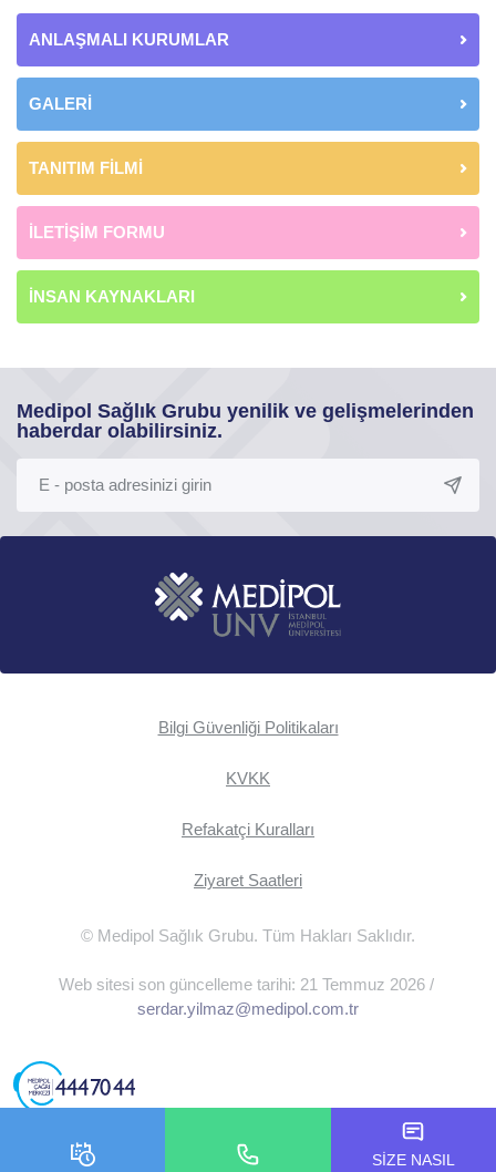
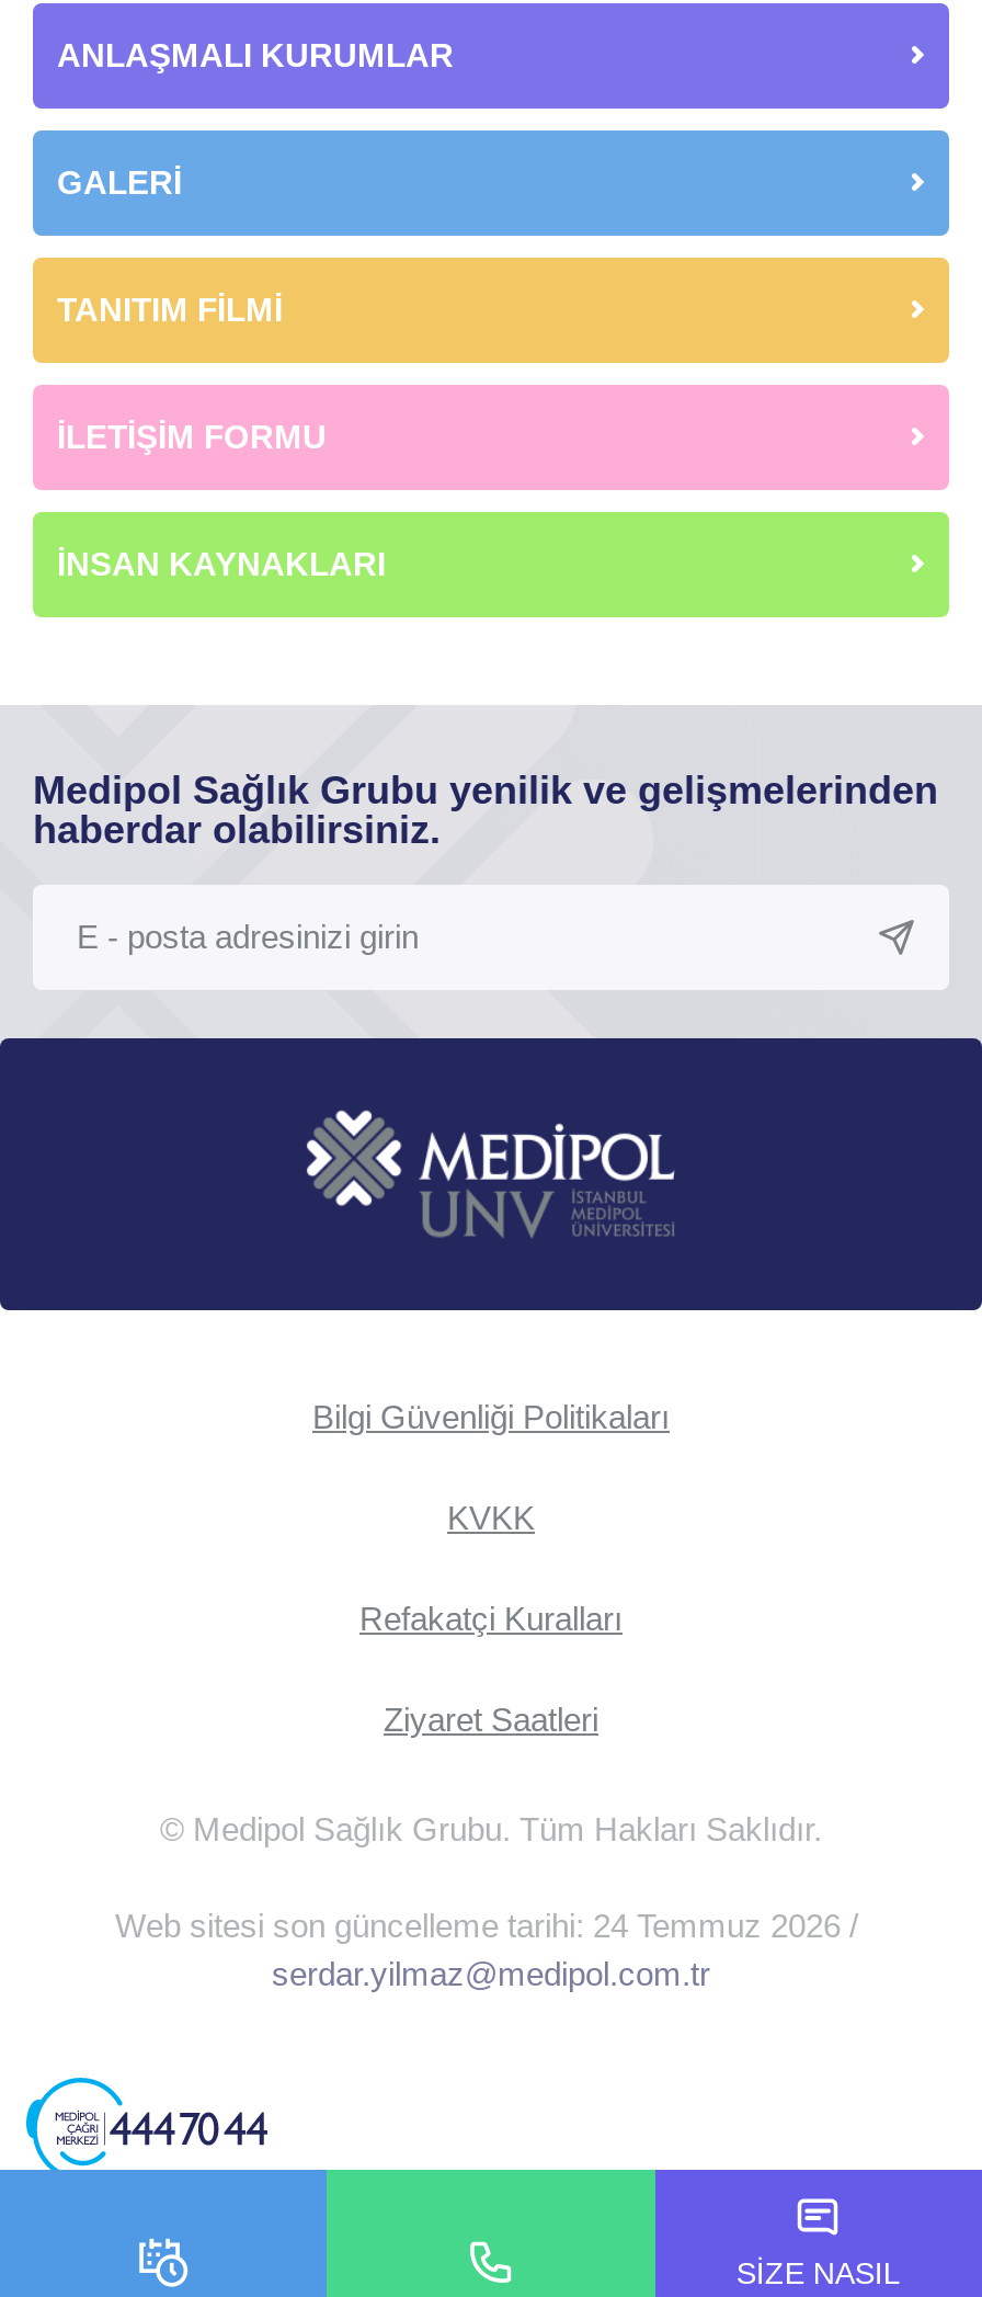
[58,974,438,993] Web sitesi son güncelleme tarihi: 21 Temmuz 2026 / -> [115,1906,867,1943] Web sitesi son güncelleme tarihi: 24 Temmuz 2026 /

